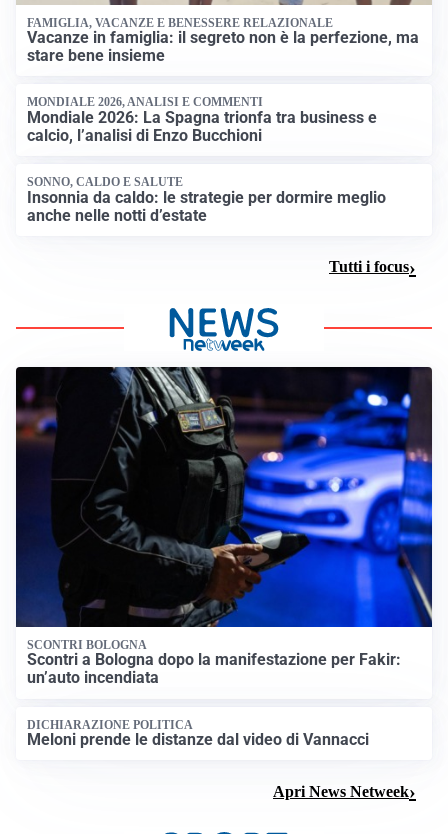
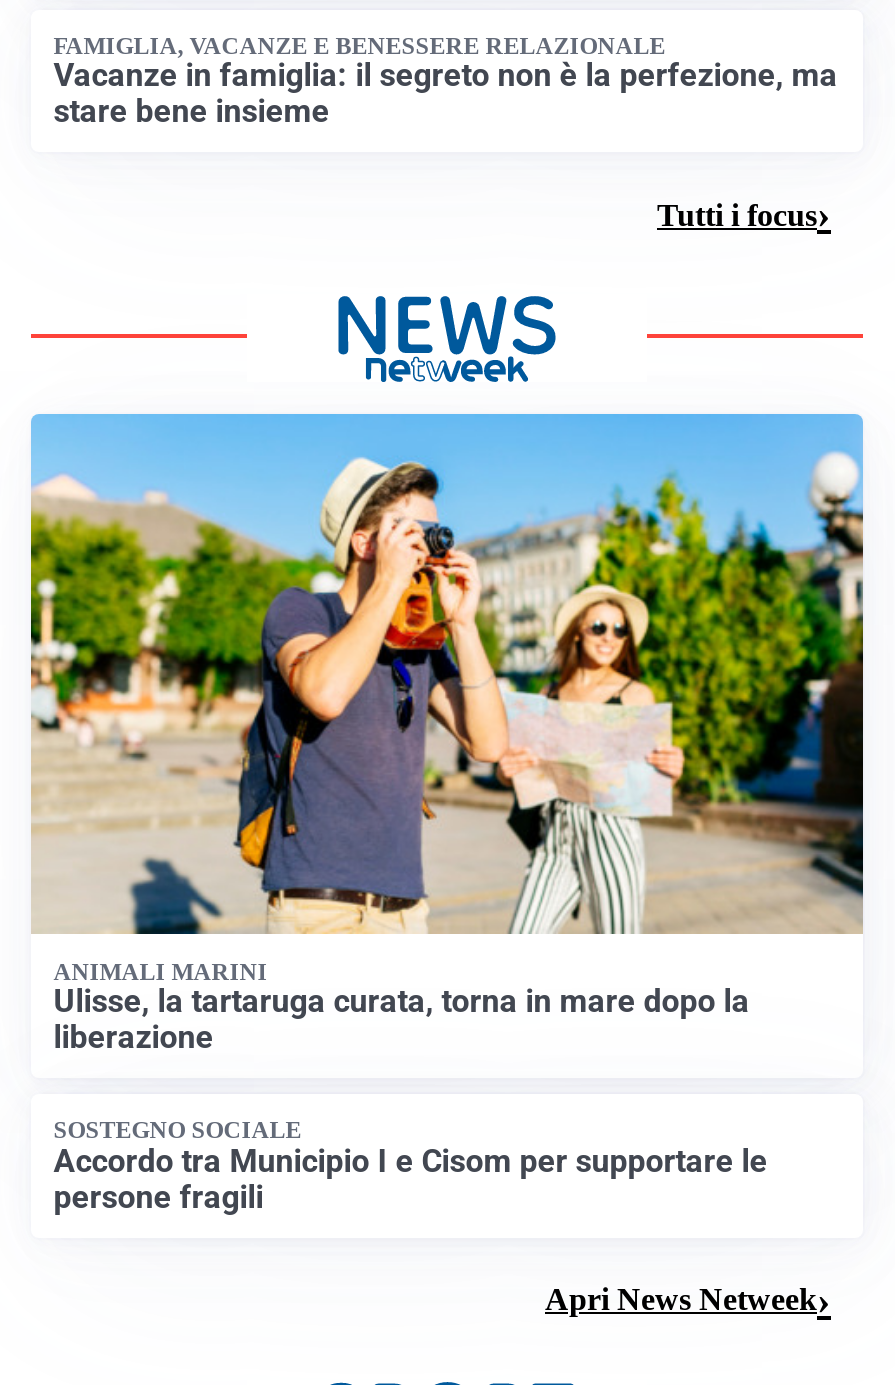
[27,95,386,225] MONDIALE 2026, ANALISI E COMMENTI | Mondiale 2026: La Spagna trionfa tra business e | calcio, l’analisi di Enzo Bucchioni | SONNO, CALDO E SALUTE | Insonnia da caldo: le strategie per dormire meglio | anche nelle notti d’estate -> none
moved [329,258,409,275] -> [657,198,817,232]: Tutti i focus
moved [181,305,279,352] -> [361,292,557,386]: [image]
[15,366,433,687] [image] | SCONTRI BOLOGNA | Scontri a Bologna dopo la manifestazione per Fakir: | un’auto incendiata -> [29,412,865,1056] [image] | ANIMALI MARINI | Ulisse, la tartaruga curata, torna in mare dopo la | liberazione
[27,718,369,749] DICHIARAZIONE POLITICA | Meloni prende le distanze dal video di Vannacci -> [53,1116,767,1215] SOSTEGNO SOCIALE | Accordo tra Municipio I e Cisom per supportare le | persone fragili

